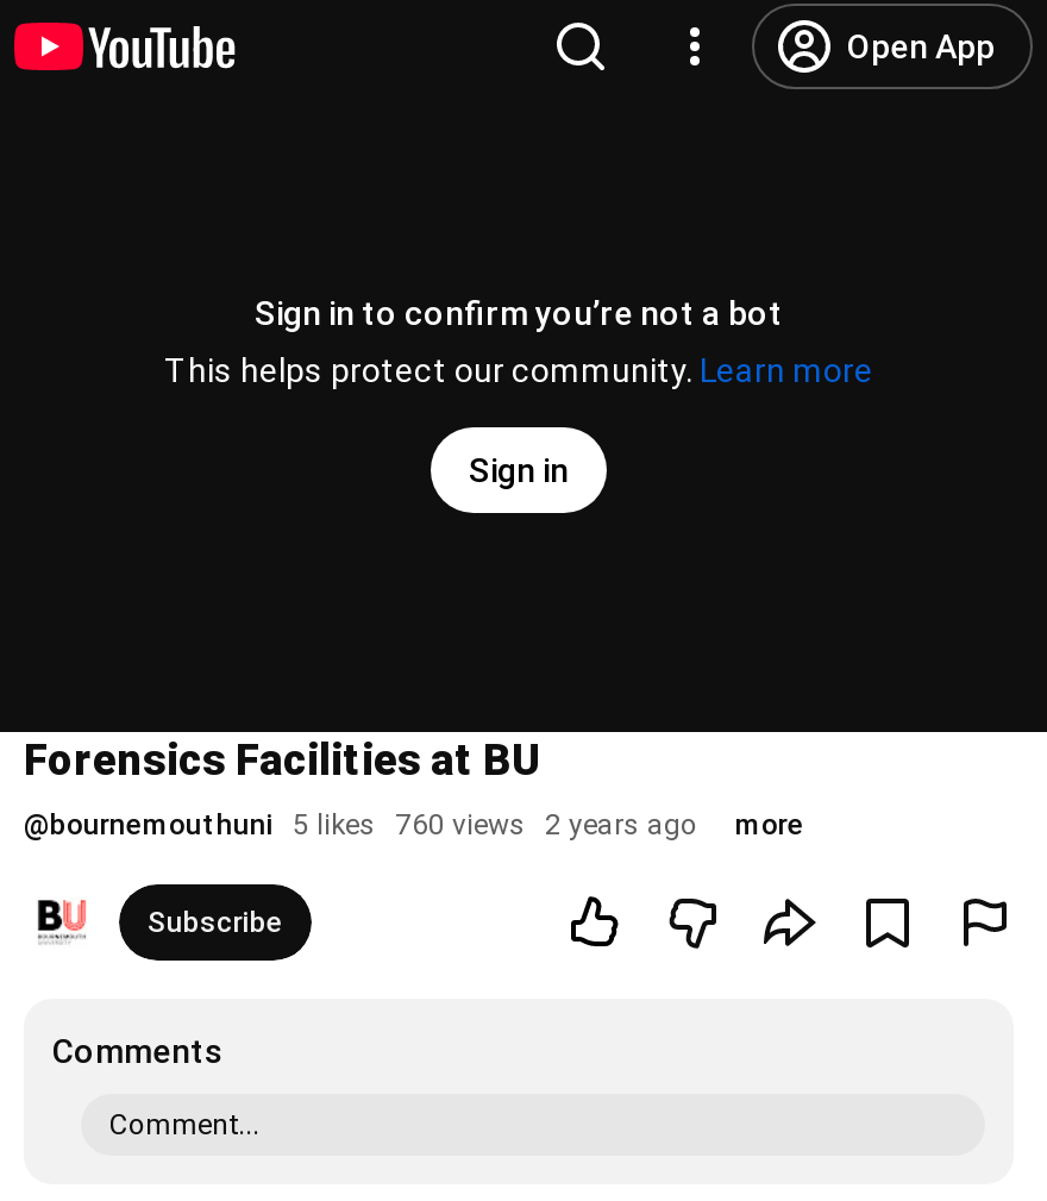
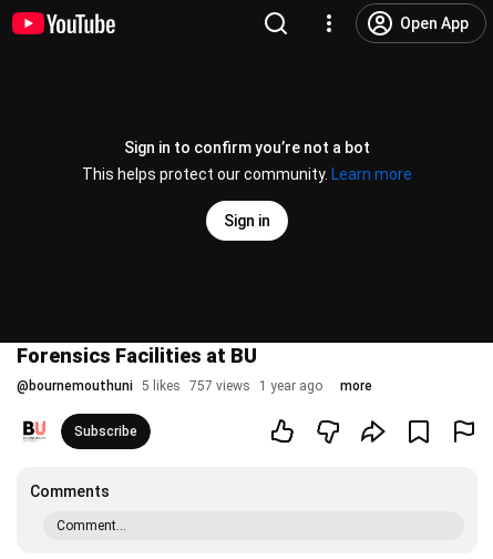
[24,808,697,842] @bournemouthuni 5 likes 760 views 2 years ago -> [17,378,322,394] @bournemouthuni 5 likes 757 views 1 year ago

